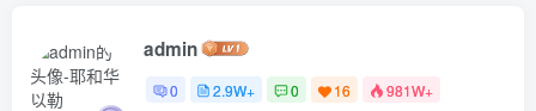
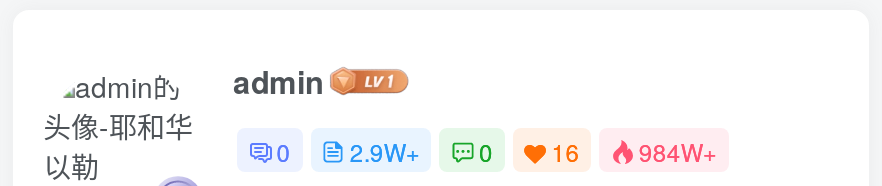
[170,79,433,100] 0 2.9W+ 0 16 981W+ -> [277,133,717,167] 0 2.9W+ 0 16 984W+

